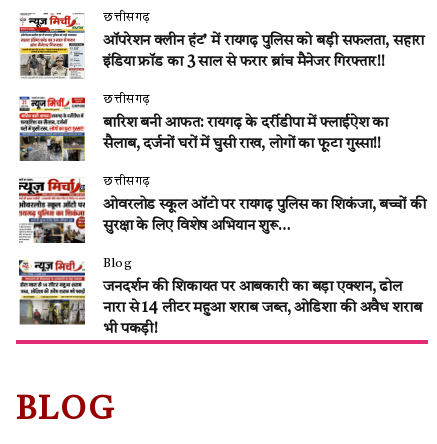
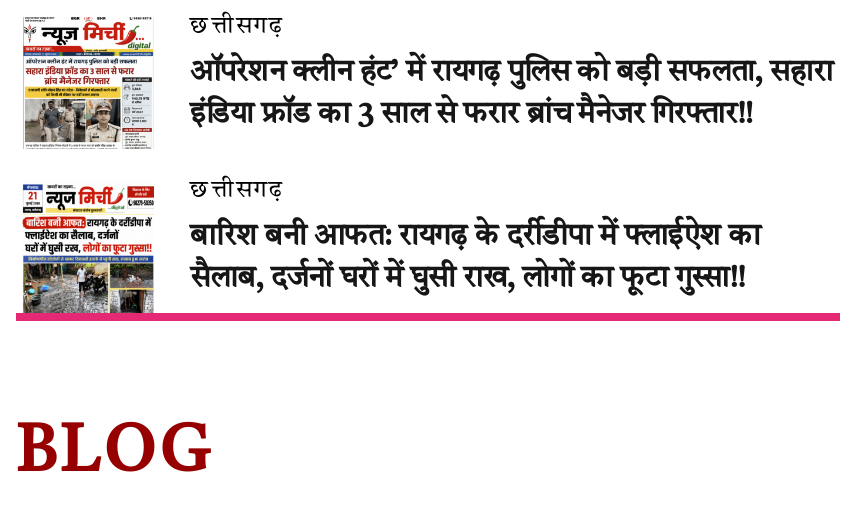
[18,176,426,337] [image] | छत्तीसगढ़ | ओवरलोड स्कूल ऑटो पर रायगढ़ पुलिस का शिकंजा, बच्चों की | सुरक्षा के लिए विशेष अभियान शुरू… | Blog | जनदर्शन की शिकायत पर आबकारी का बड़ा एक्शन, ढोल | नारा से 14 लीटर महुआ शराब जब्त, ओडिशा की अवैध शराब | भी पकड़ी! -> none
[18,259,86,326] [image] -> none

